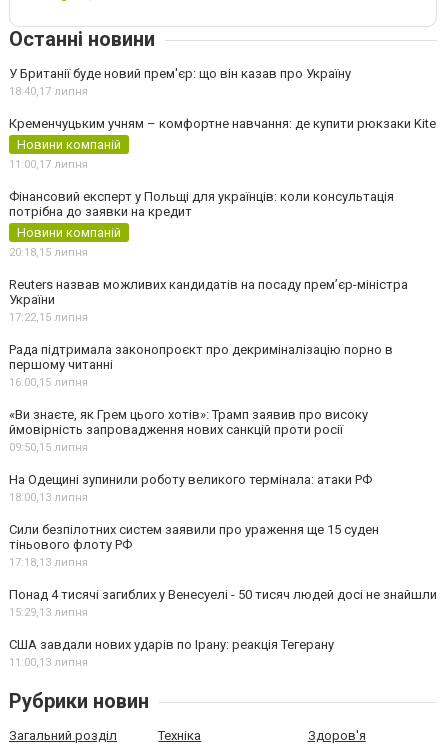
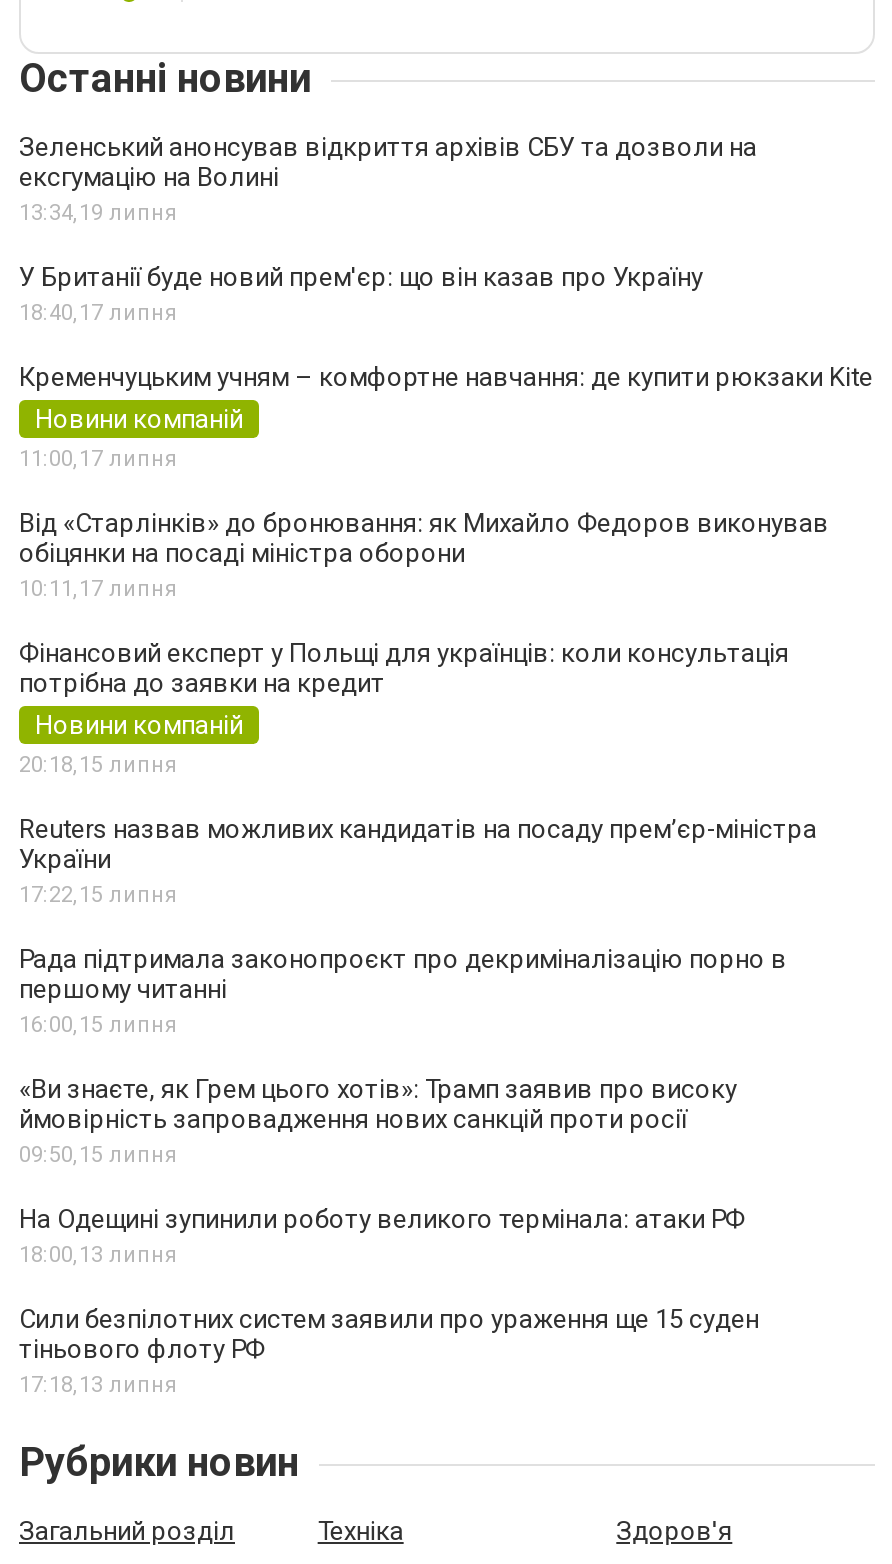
none -> [19,132,757,226] Зеленський анонсував відкриття архівів СБУ та дозволи на | ексгумацію на Волині | 13:34, 19 липня
moved [9,66,436,171] -> [19,262,873,472]: У Британії буде новий прем'єр: що він казав про Україну | 18:40, 17 липня | Кременчуцьким учням – комфортне навчання: де купити рюкзаки Kite | Новини компаній | 11:00, 17 липня
none -> [19,508,829,602] Від «Старлінків» до бронювання: як Михайло Федоров виконував | обіцянки на посаді міністра оборони | 10:11, 17 липня
moved [9,189,408,569] -> [19,638,817,1398]: Фінансовий експерт у Польщі для українців: коли консультація | потрібна до заявки на кредит | Новини компаній | ... | тіньового флоту РФ | 17:18, 13 липня
[9,587,437,669] Понад 4 тисячі загиблих у Венесуелі - 50 тисяч людей досі не знайшли | 15:29,13 липня | США завдали нових ударів по Ірану: реакція Тегерану | 11:00,13 липня -> none

